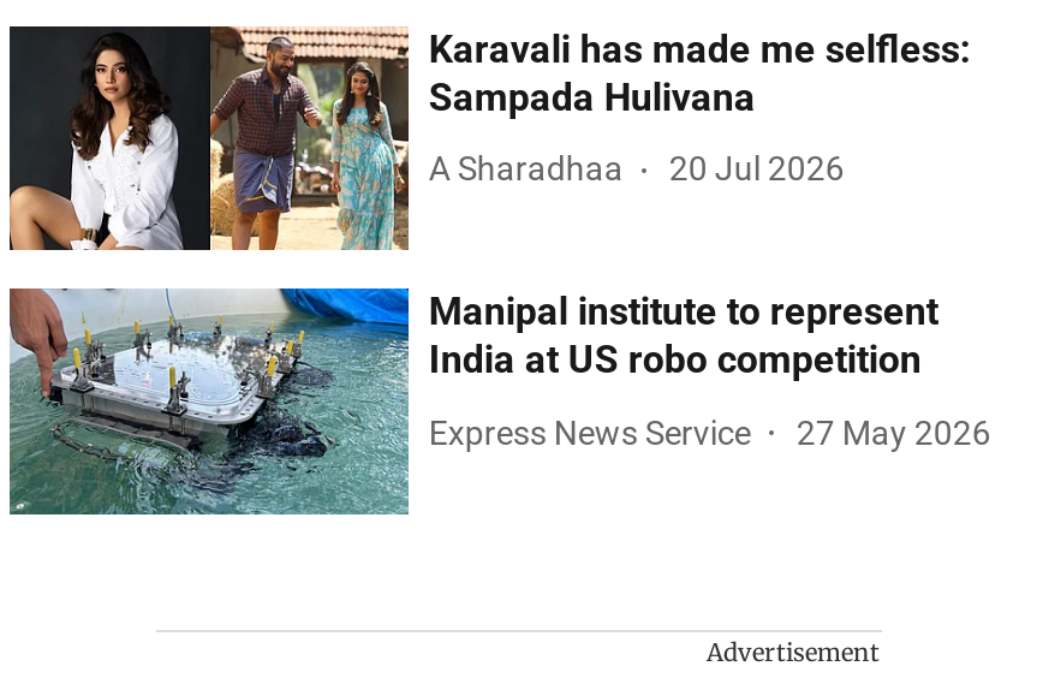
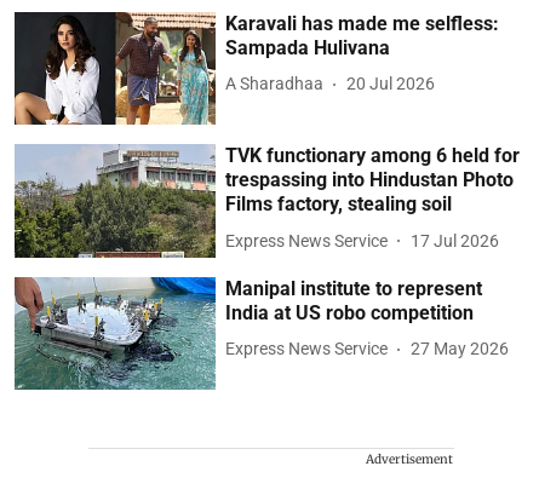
none -> [13,144,520,259] [image] | TVK functionary among 6 held for | trespassing into Hindustan Photo | Films factory, stealing soil | Express News Service | 17 Jul 2026

